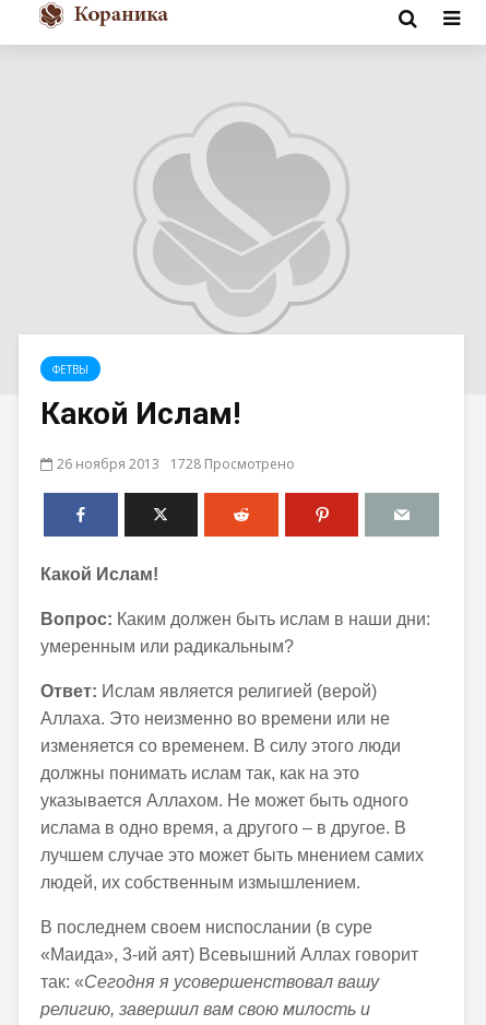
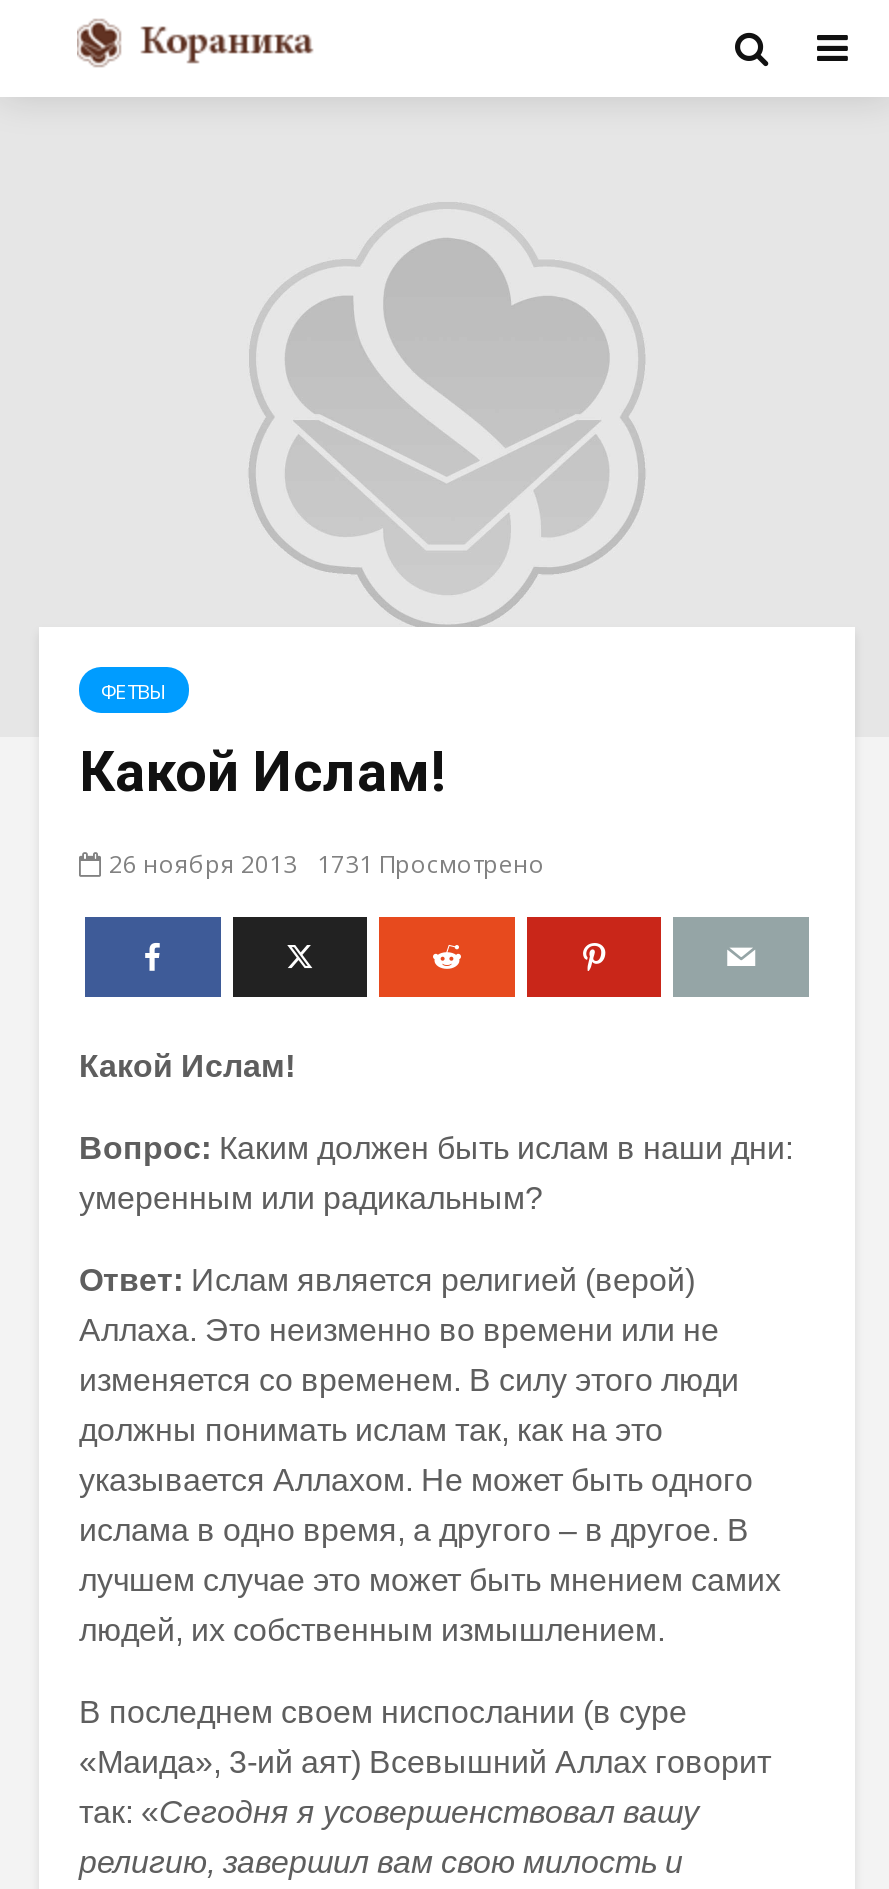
[57,454,295,473] 26 ноября 2013 1728 Просмотрено -> [109,846,545,880] 26 ноября 2013 1731 Просмотрено

